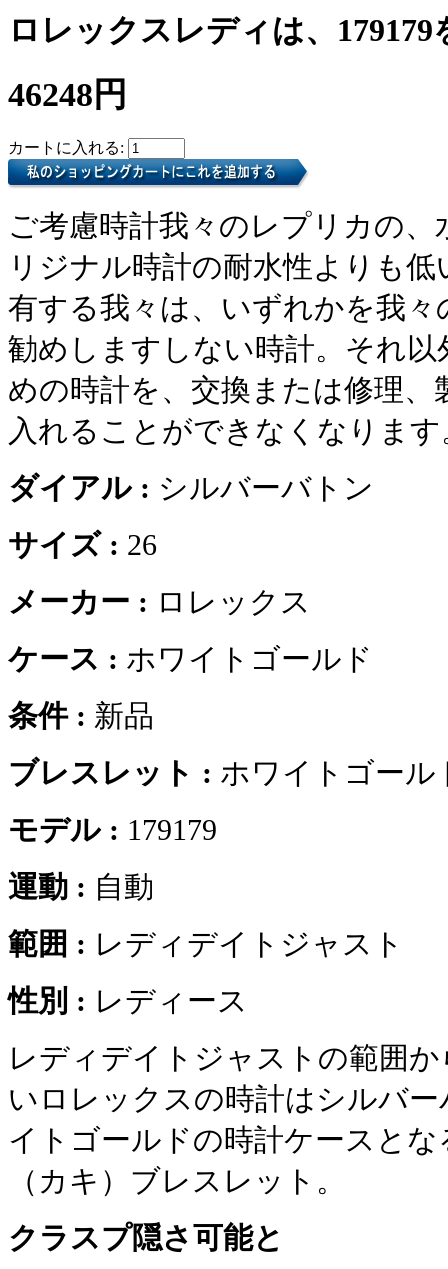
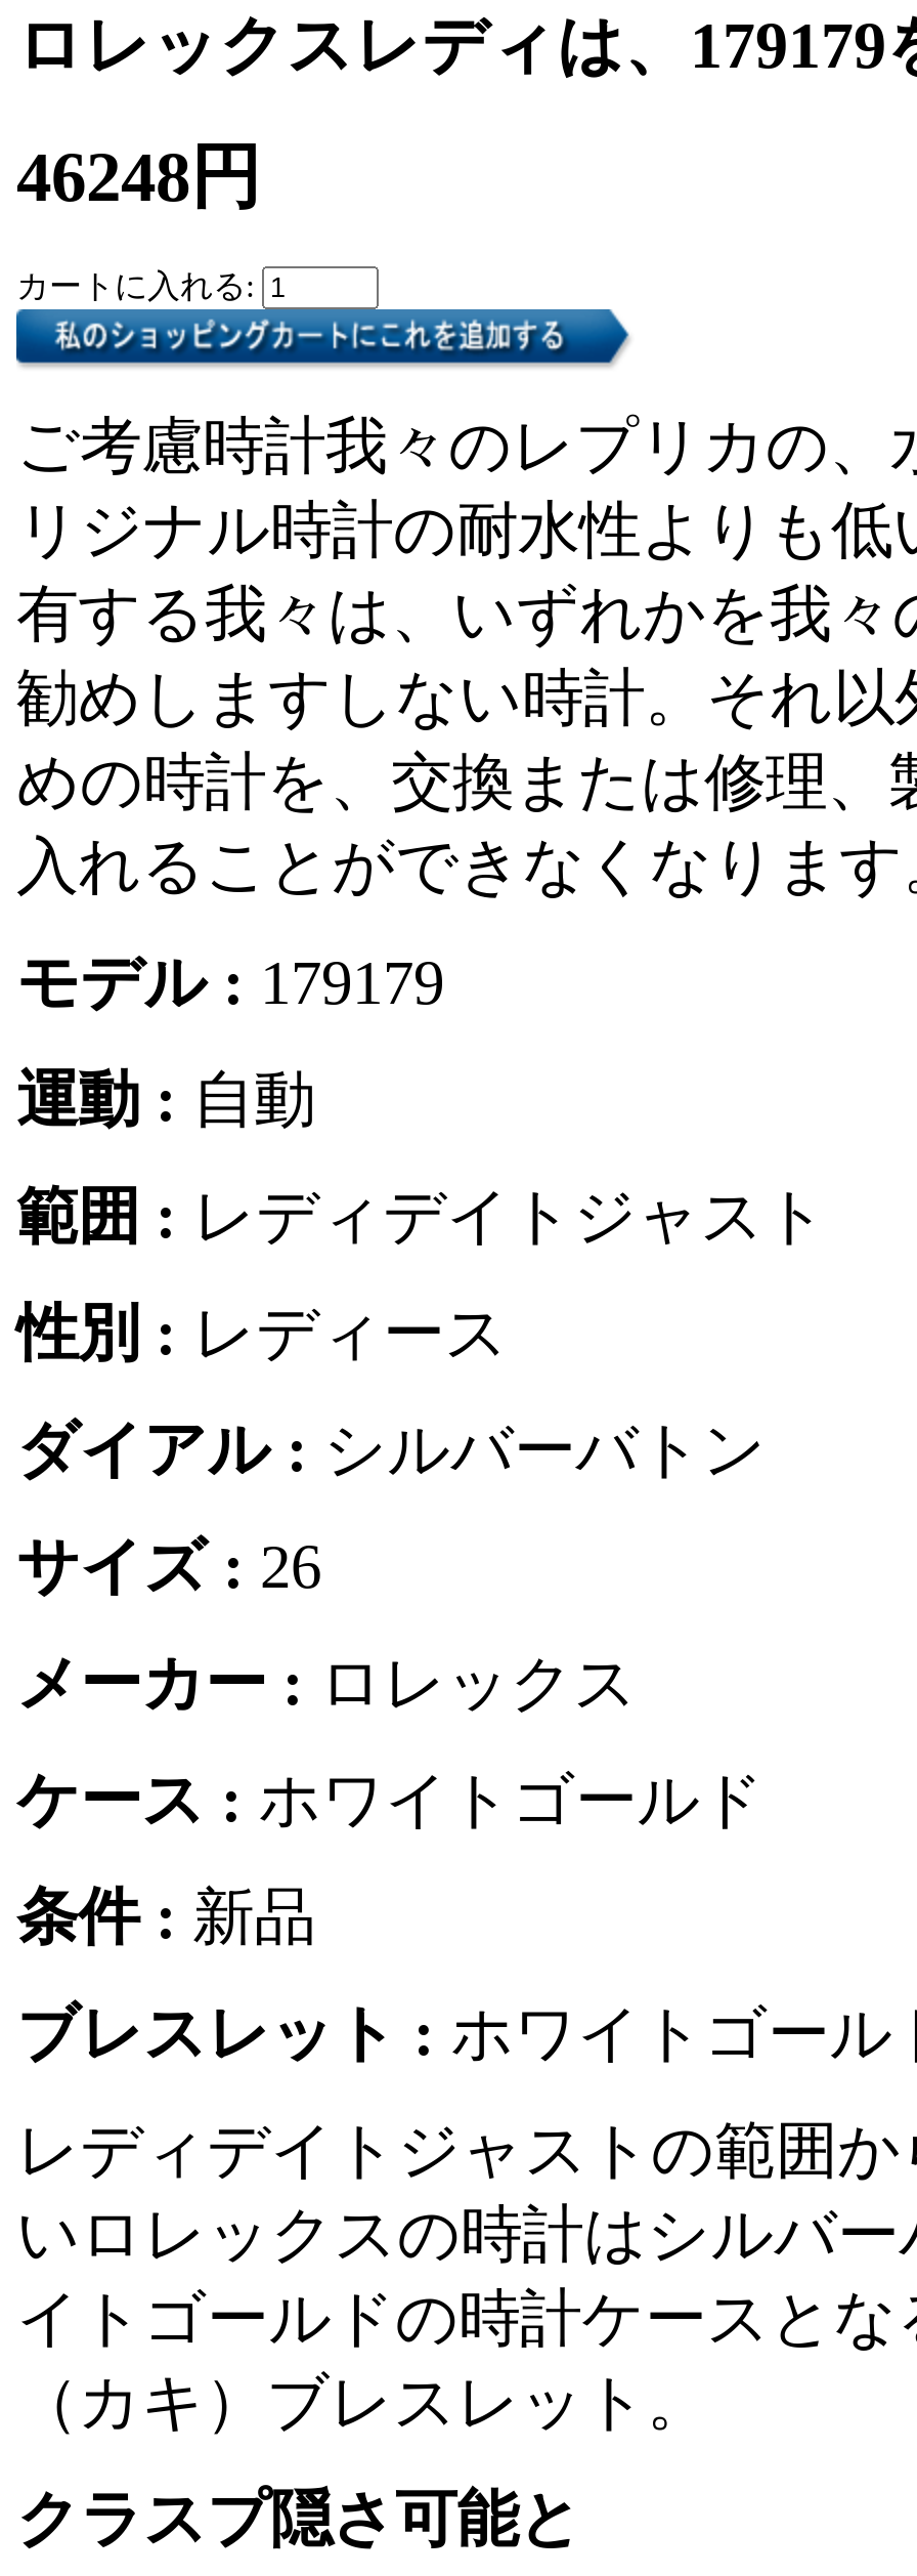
moved [8,471,374,733] -> [16,1415,766,1952]: ダイアル :シルバーバトン | サイズ : 26 | メーカー :ロレックス | ケース :ホワイトゴールド | 条件 :新品
moved [8,813,404,1018] -> [16,948,827,1368]: モデル : 179179 | 運動 :自動 | 範囲 :レディデイトジャスト | 性別 :レディース

